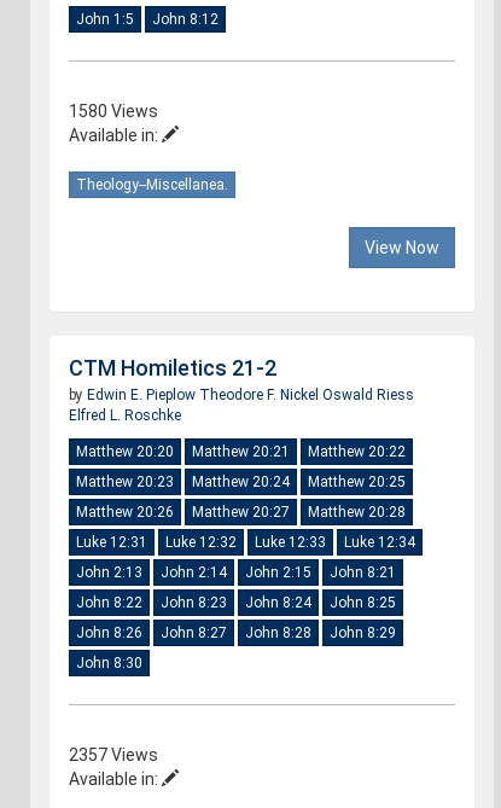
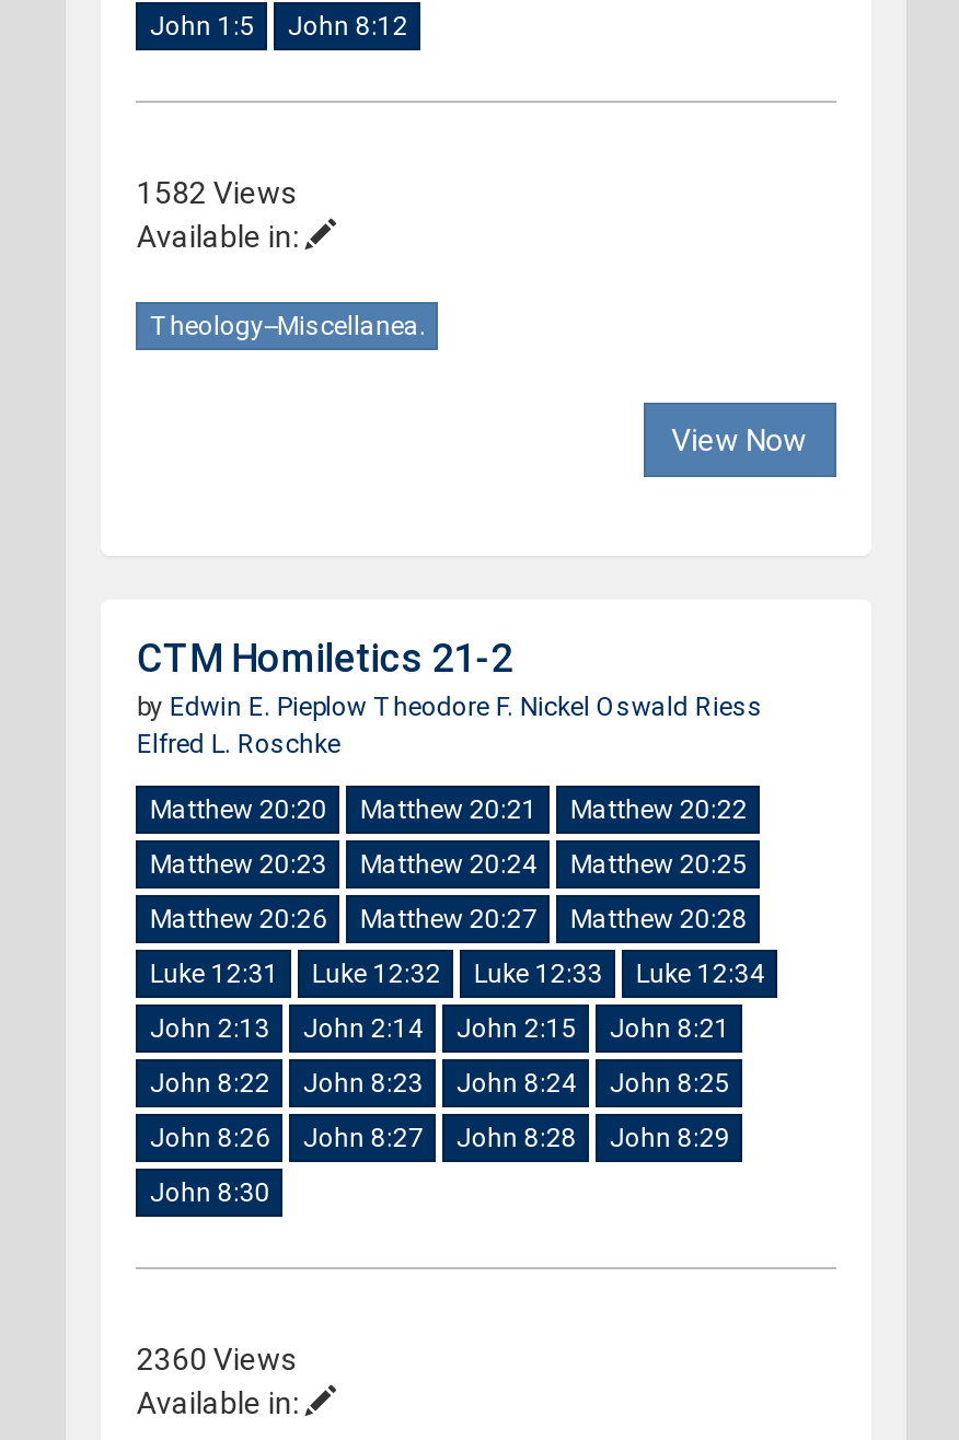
[69,102,159,121] 1580 Views -> [137,175,299,210] 1582 Views
[69,745,159,765] 2357 Views -> [137,1342,299,1377] 2360 Views

